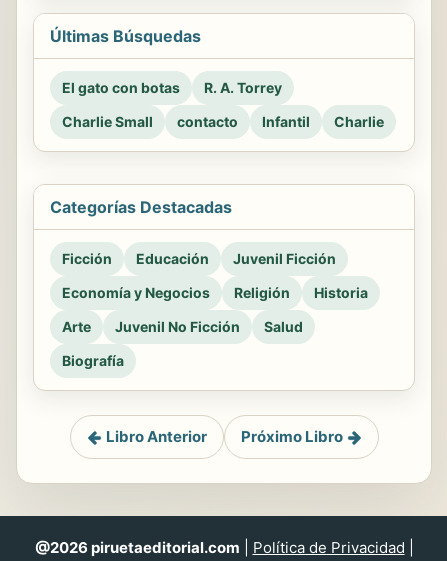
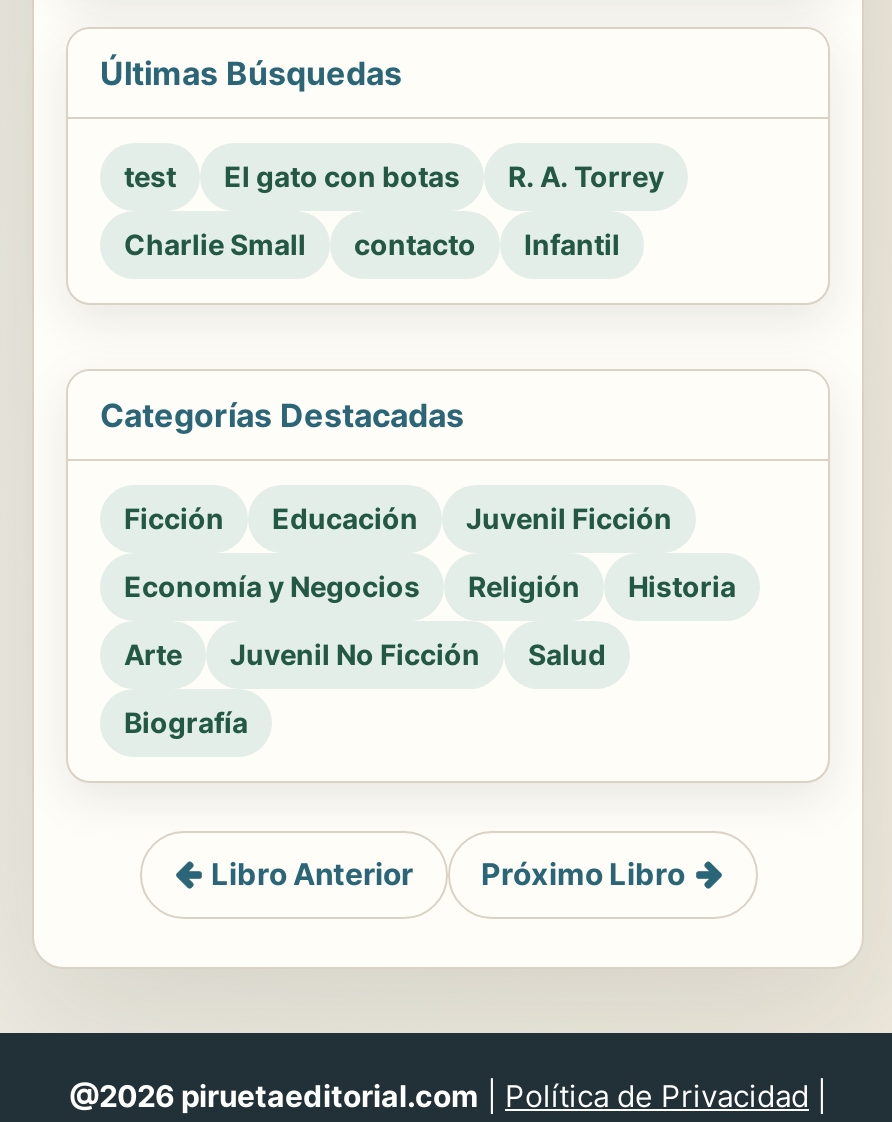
none -> [124,158,176,192] test
[334,113,384,130] Charlie -> none

